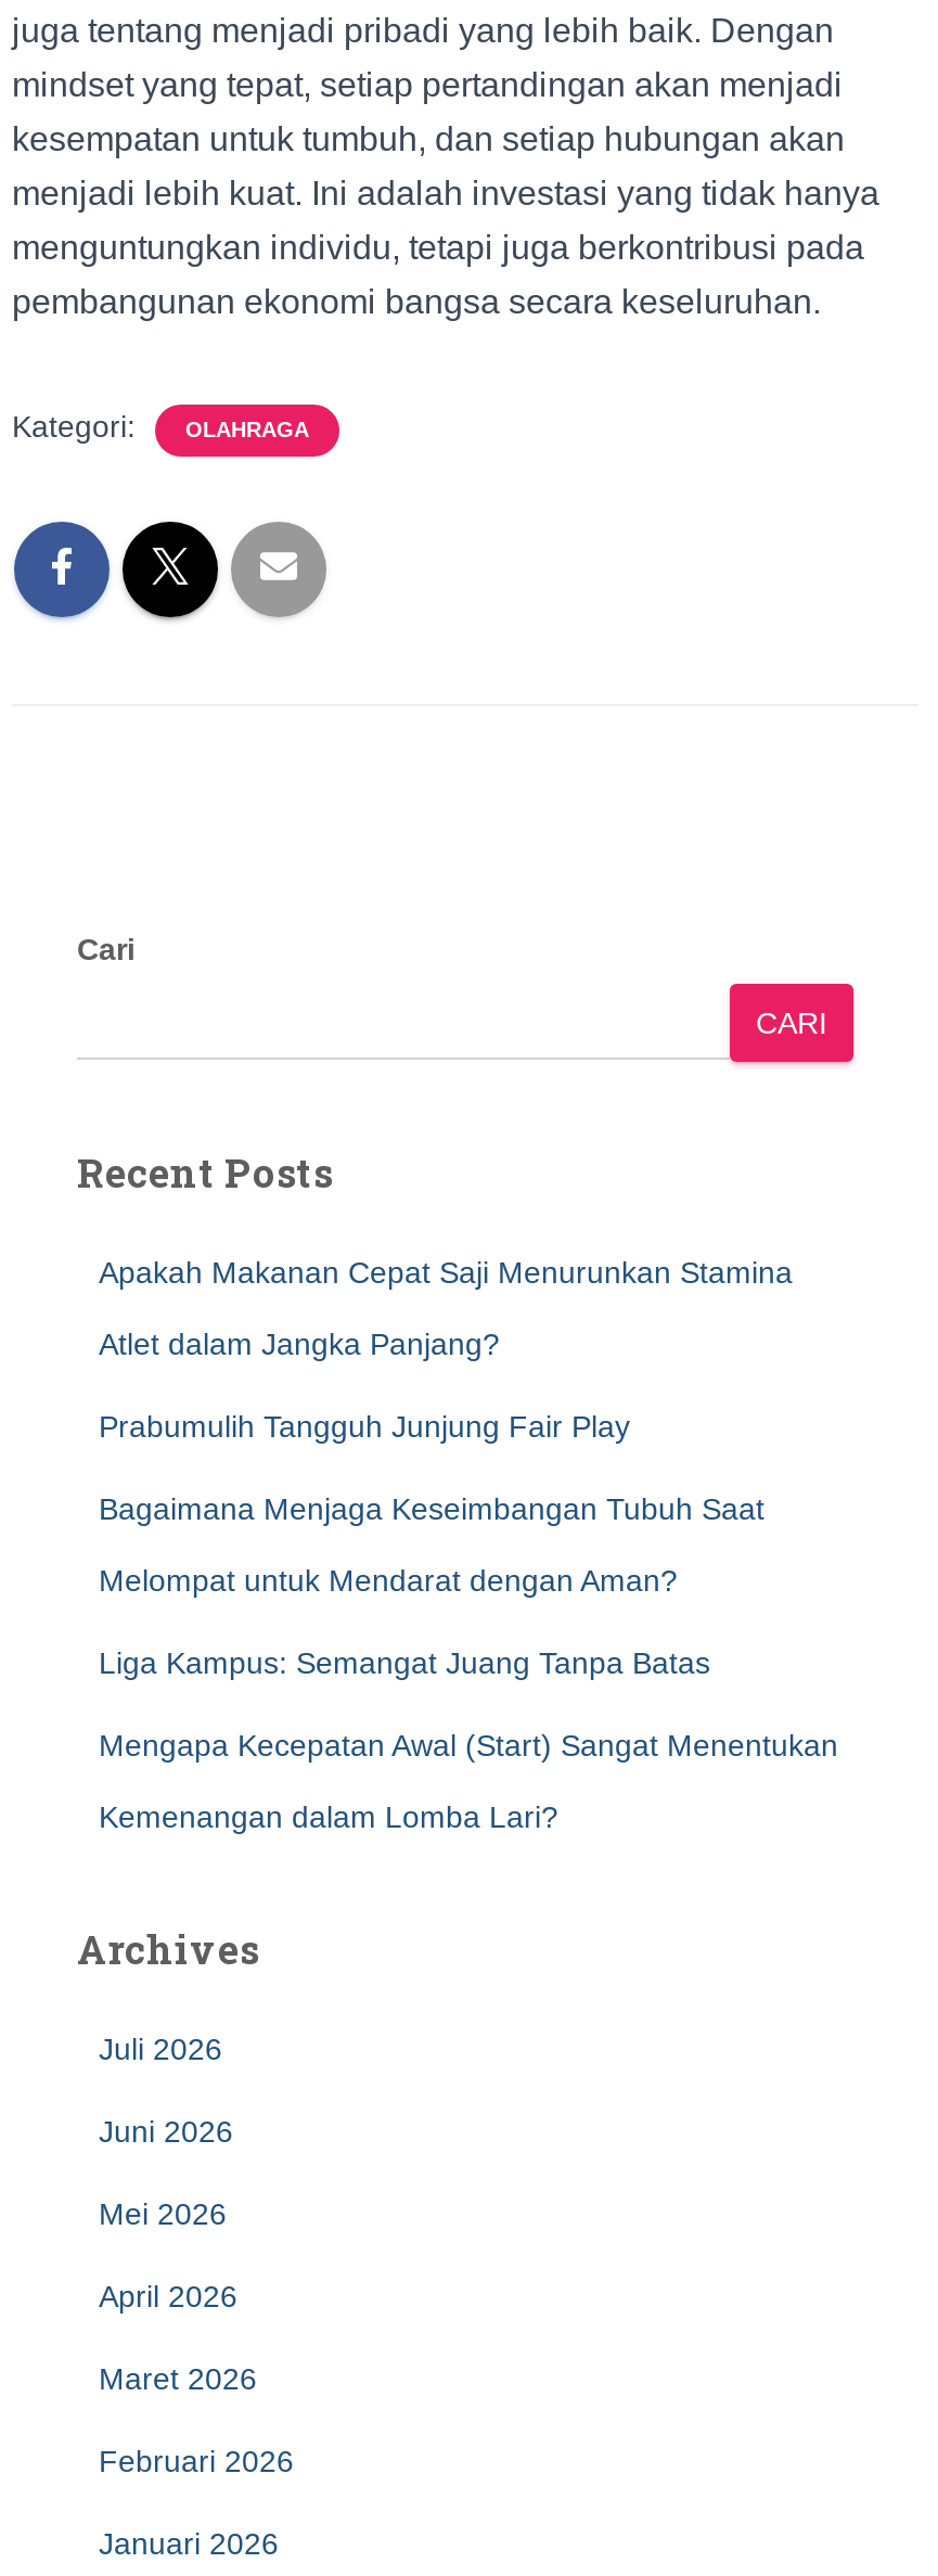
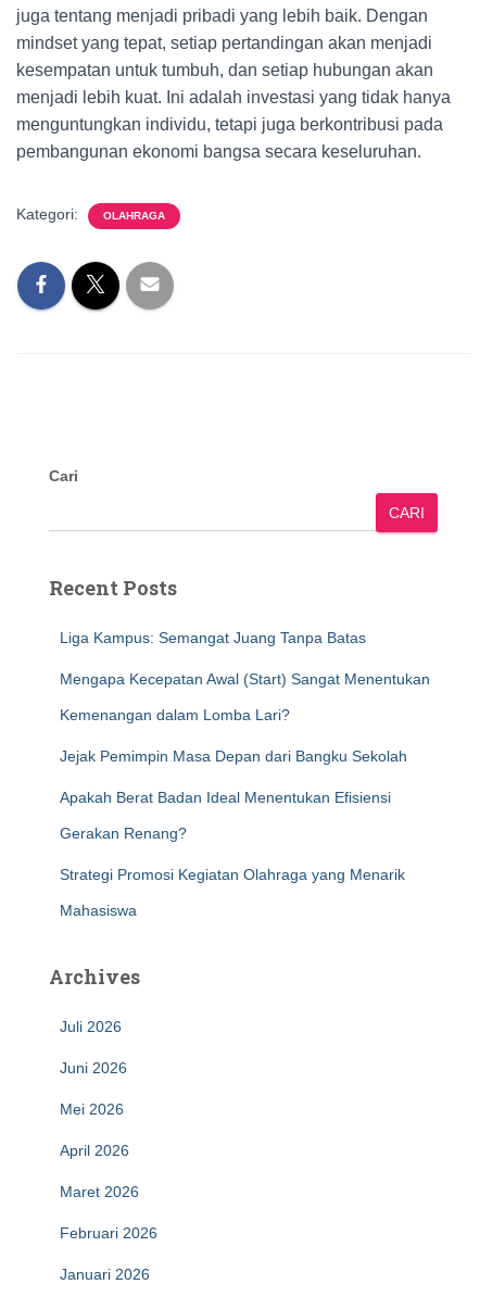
[99,1255,793,1598] Apakah Makanan Cepat Saji Menurunkan Stamina | Atlet dalam Jangka Panjang? | Prabumulih Tangguh Junjung Fair Play | Bagaimana Menjaga Keseimbangan Tubuh Saat | Melompat untuk Mendarat dengan Aman? -> none
moved [99,1645,838,1834] -> [60,629,430,723]: Liga Kampus: Semangat Juang Tanpa Batas | Mengapa Kecepatan Awal (Start) Sangat Menentukan | Kemenangan dalam Lomba Lari?
none -> [60,747,407,919] Jejak Pemimpin Masa Depan dari Bangku Sekolah | Apakah Berat Badan Ideal Menentukan Efisiensi | Gerakan Renang? | Strategi Promosi Kegiatan Olahraga yang Menarik | Mahasiswa

